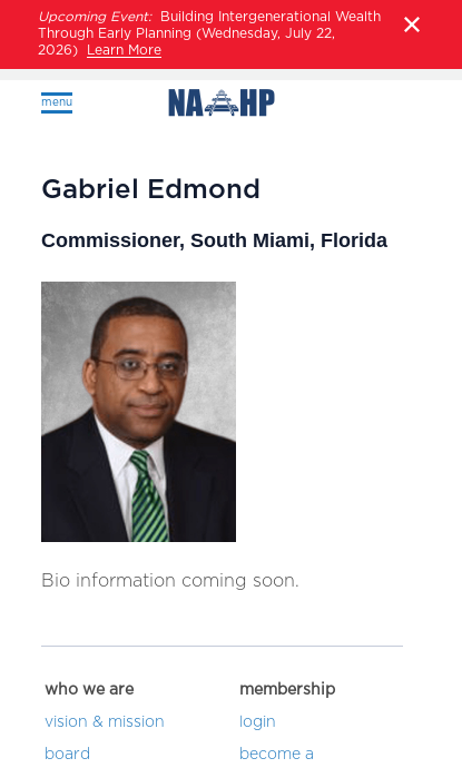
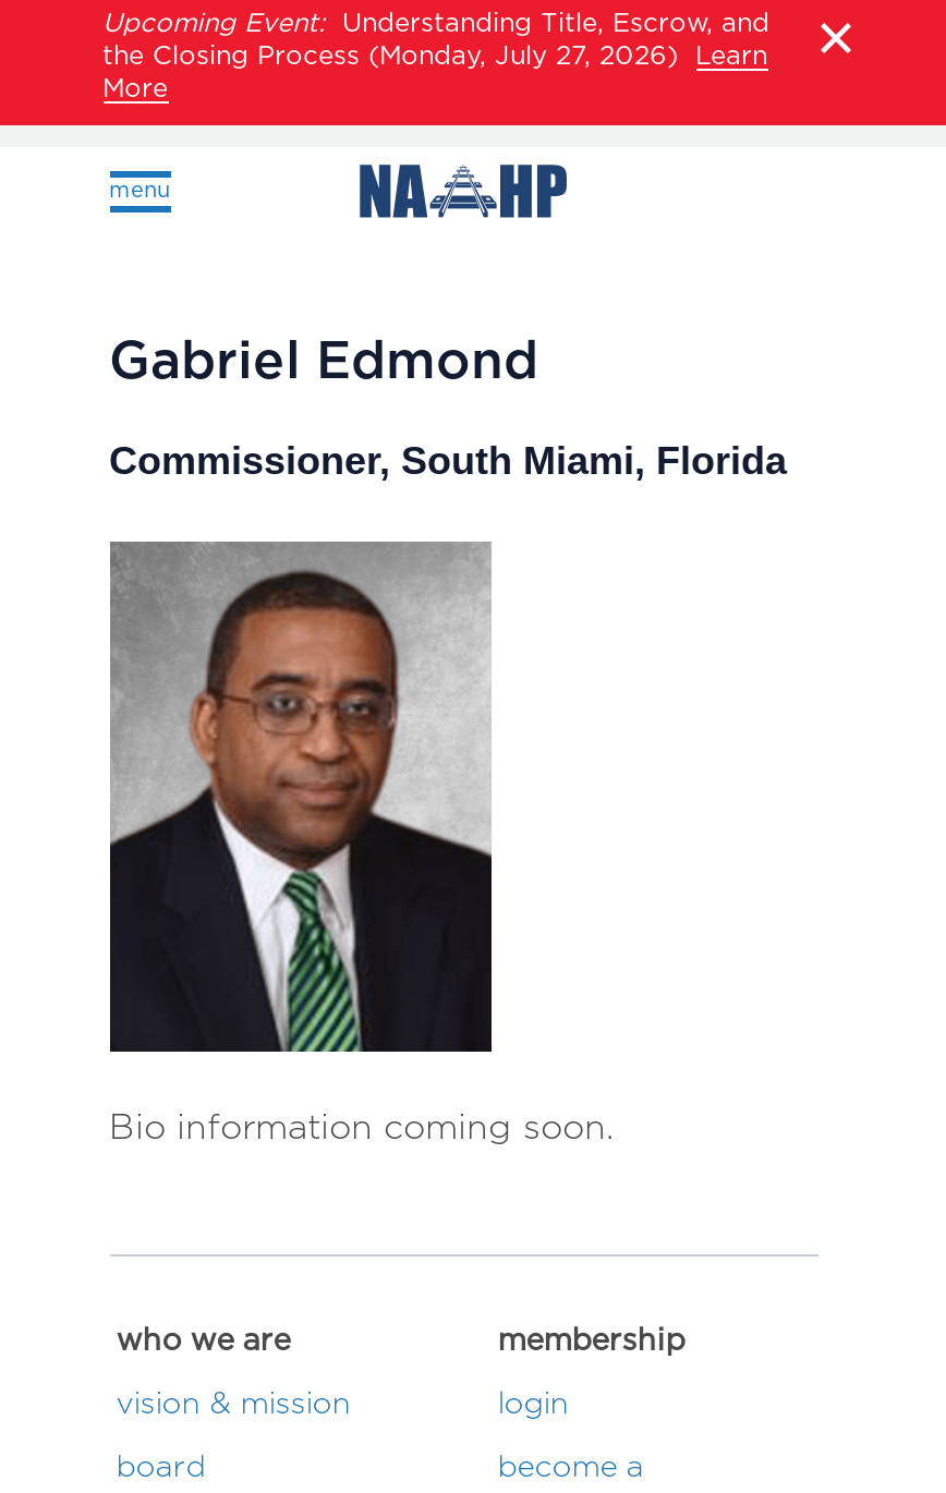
[37,10,380,57] Upcoming Event: Building Intergenerational Wealth | Through Early Planning (Wednesday, July 22, | 2026) Learn More -> [102,11,769,102] Upcoming Event: Understanding Title, Escrow, and | the Closing Process (Monday, July 27, 2026) Learn | More

